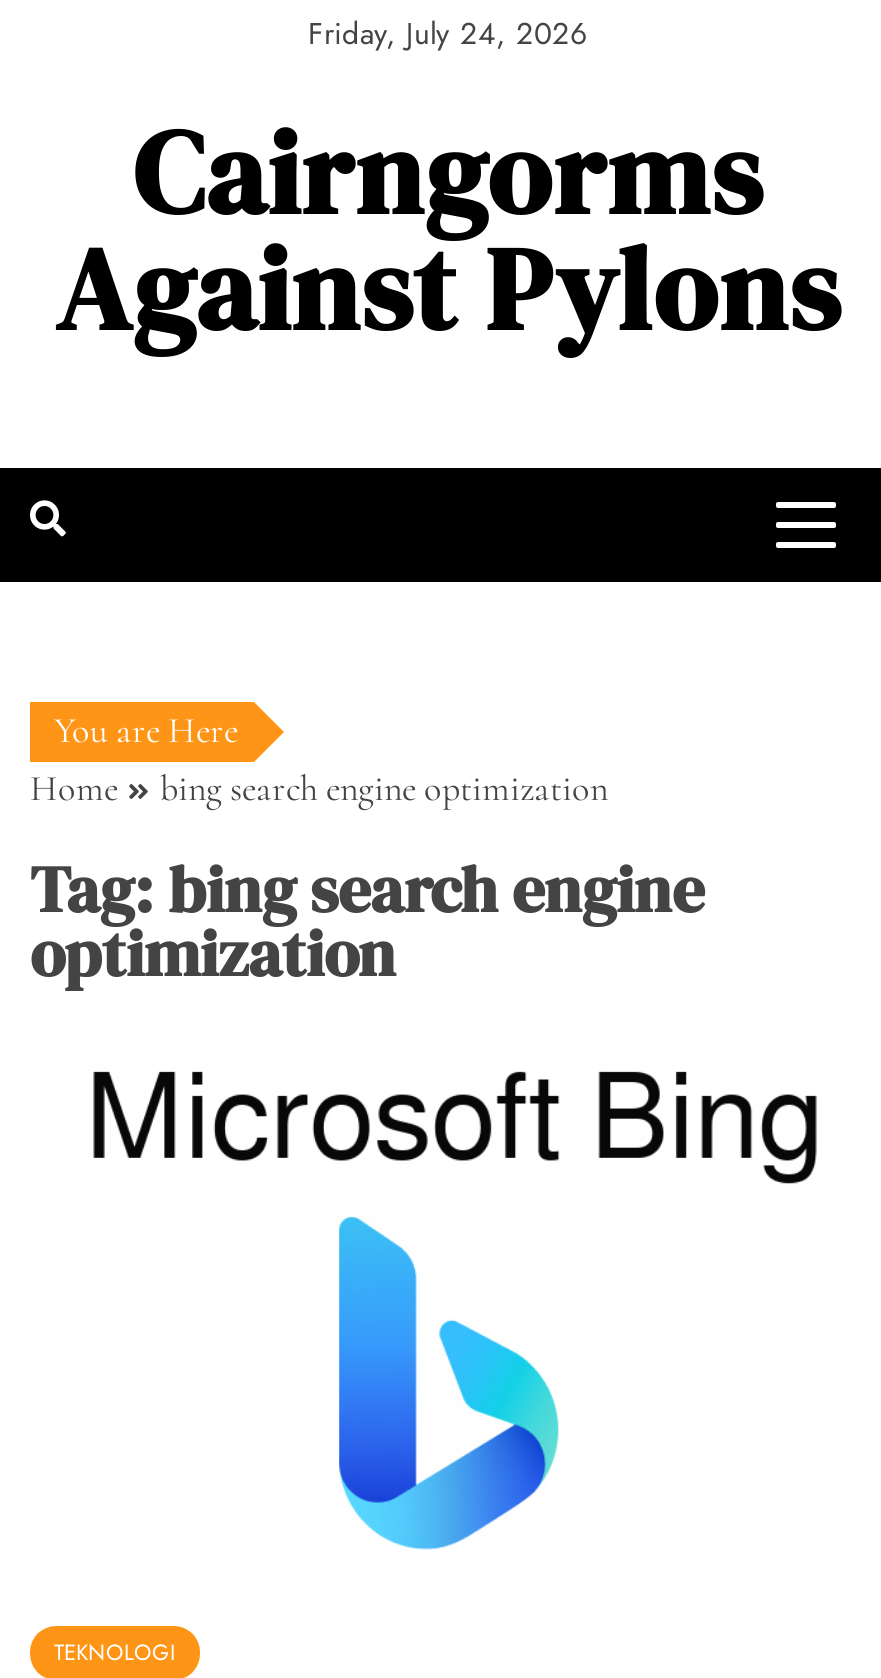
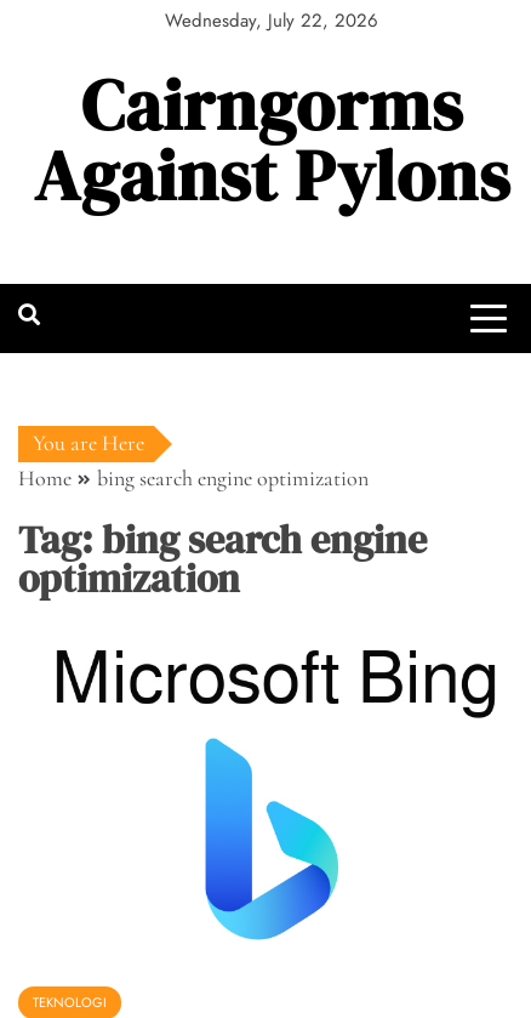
[308,12,588,56] Friday, July 24, 2026 -> [165,7,378,34] Wednesday, July 22, 2026

